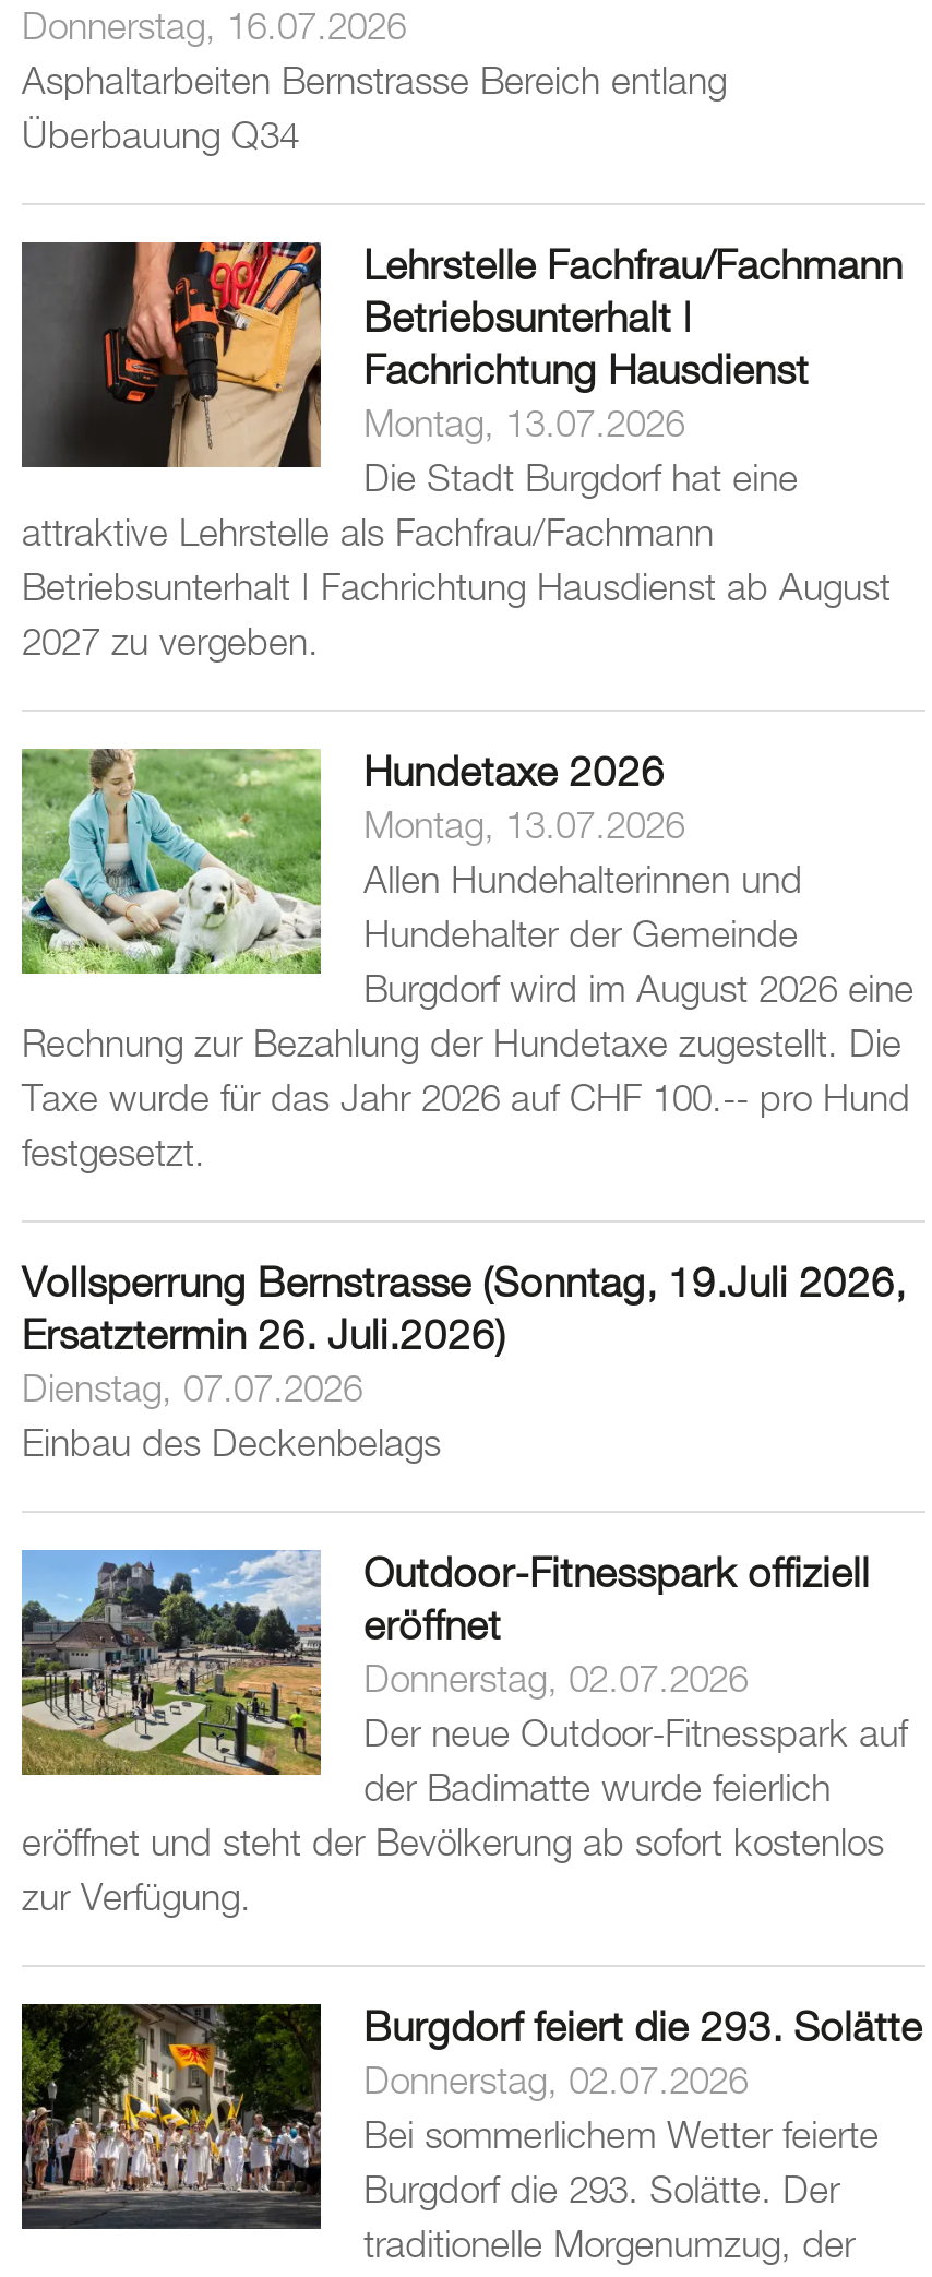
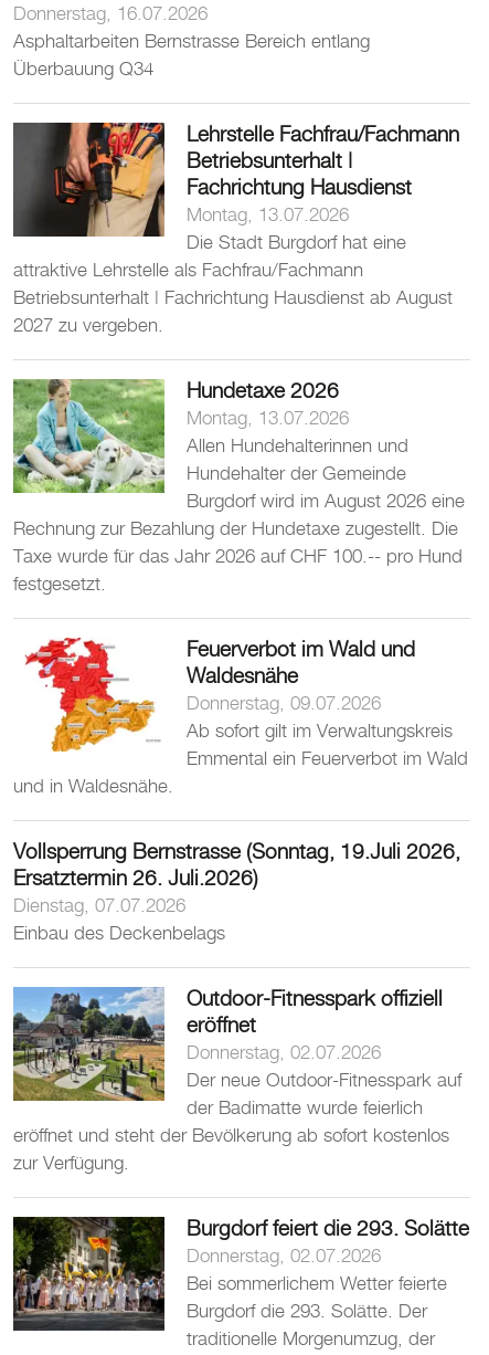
none -> [13,637,468,797] [image] | Feuerverbot im Wald und | Waldesnähe | Donnerstag, 09.07.2026 | Ab sofort gilt im Verwaltungskreis | Emmental ein Feuerverbot im Wald | und in Waldesnähe.

